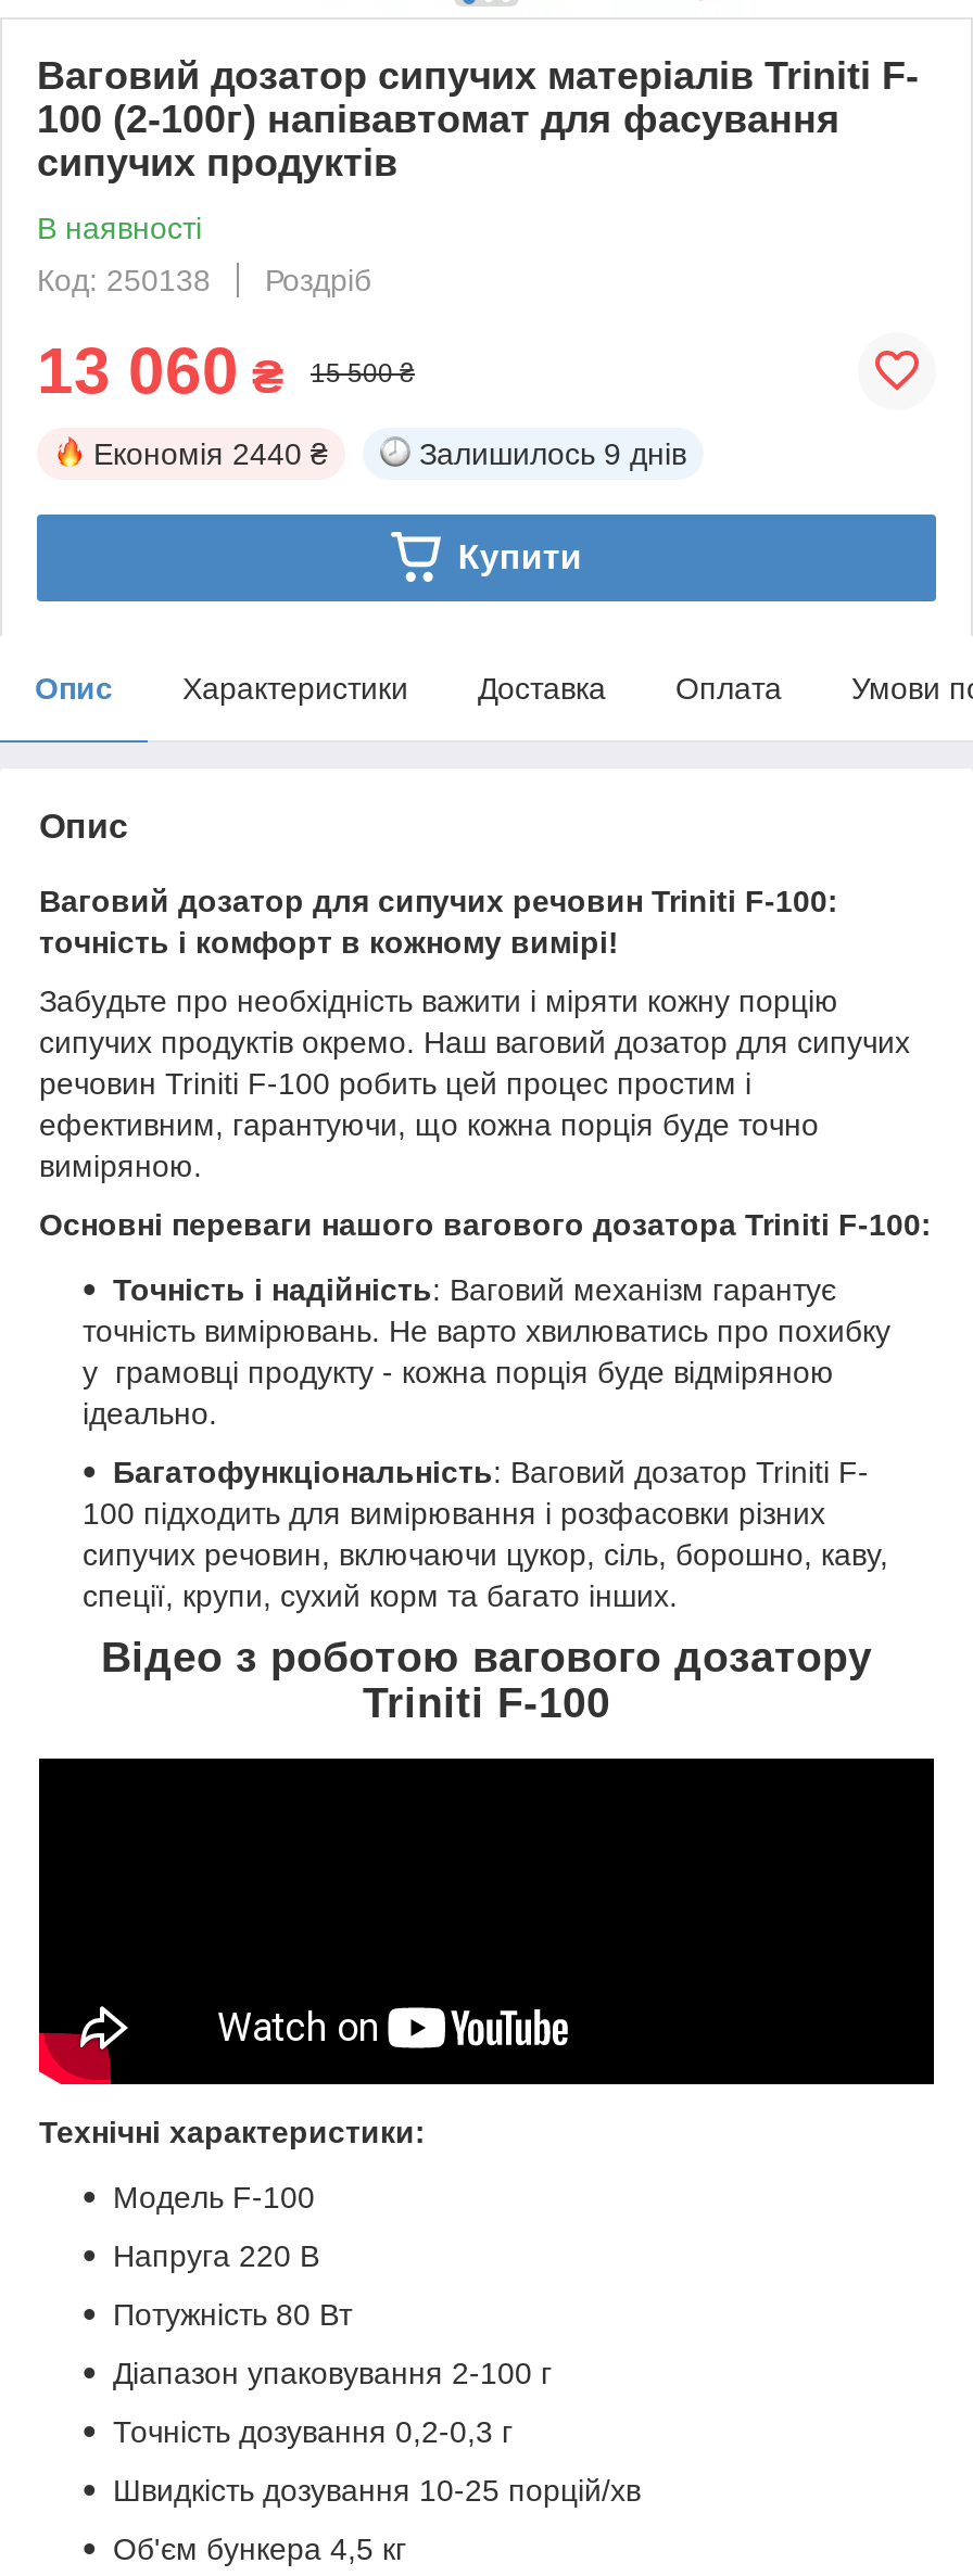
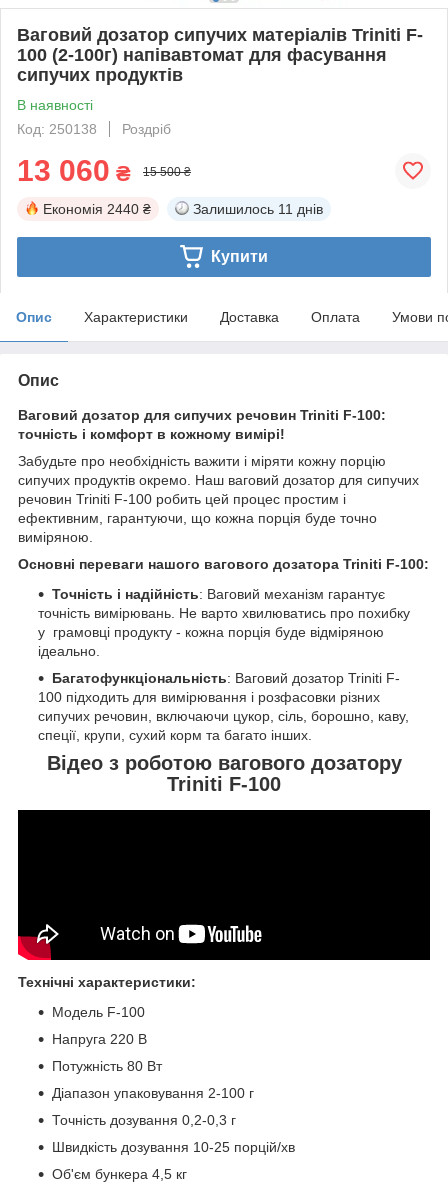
[419,436,686,471] Залишилось 9 днів -> [193,201,323,217] Залишилось 11 днів

